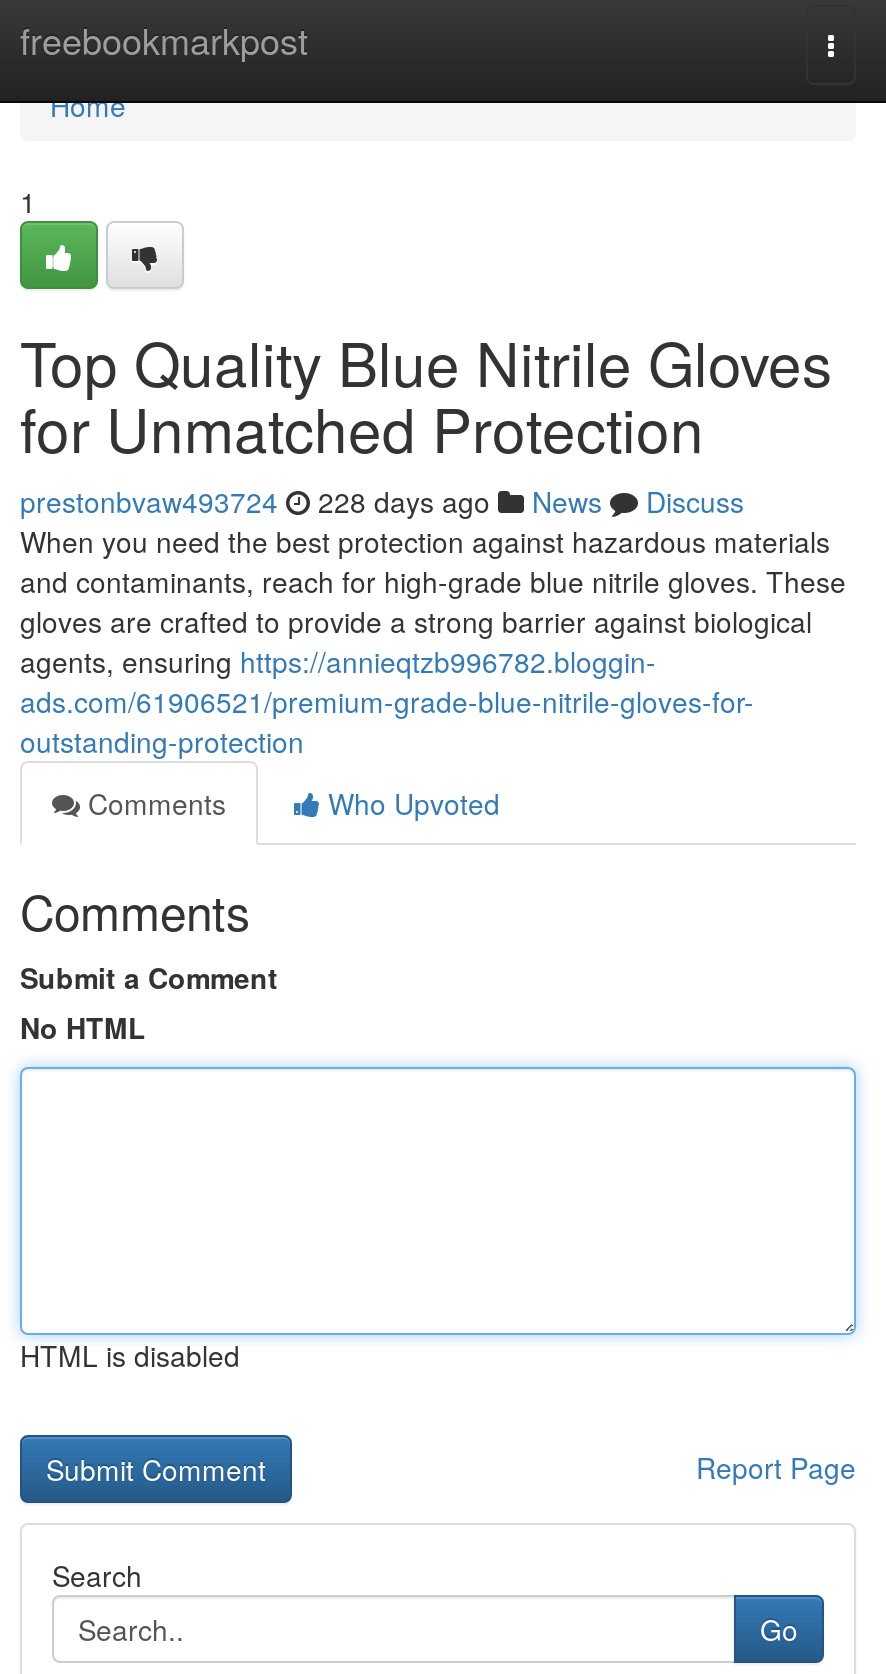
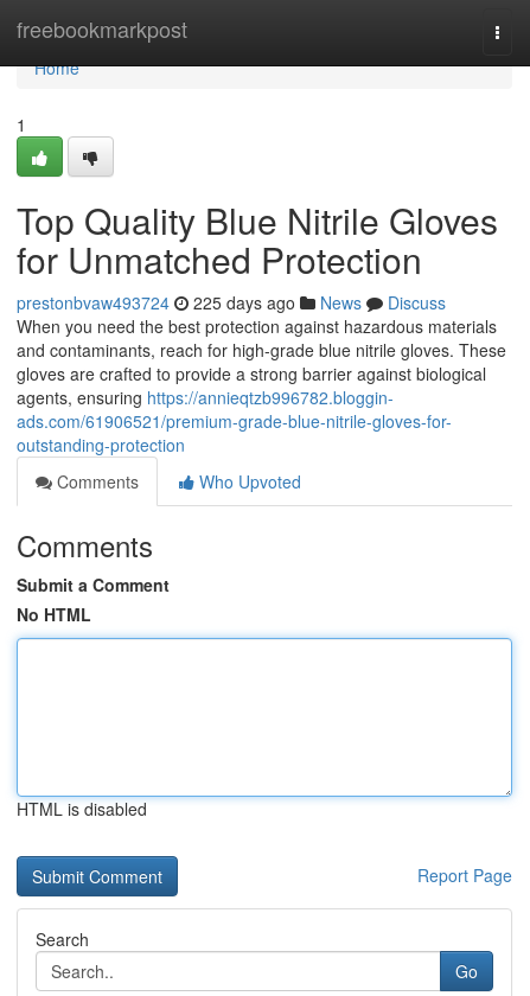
[20,481,744,521] prestonbvaw493724 228 days ago News Discuss -> [17,290,446,314] prestonbvaw493724 225 days ago News Discuss

